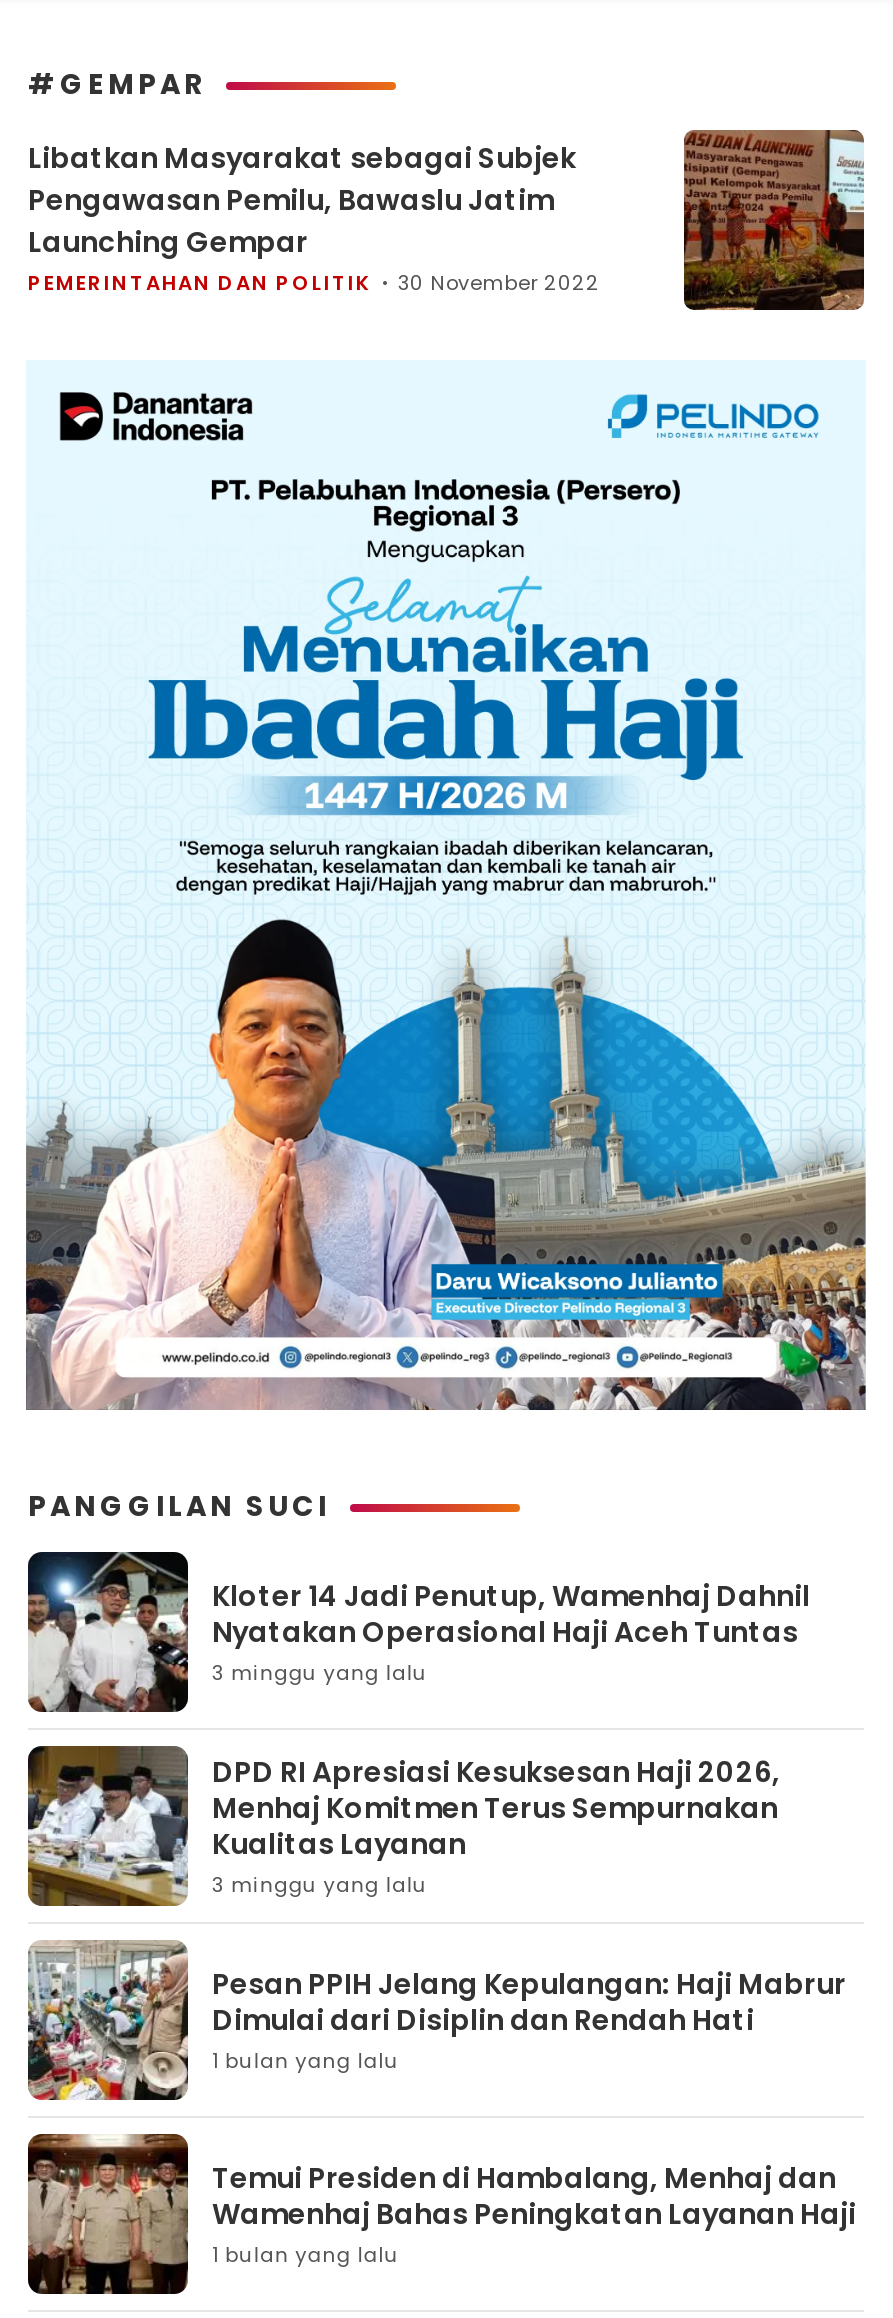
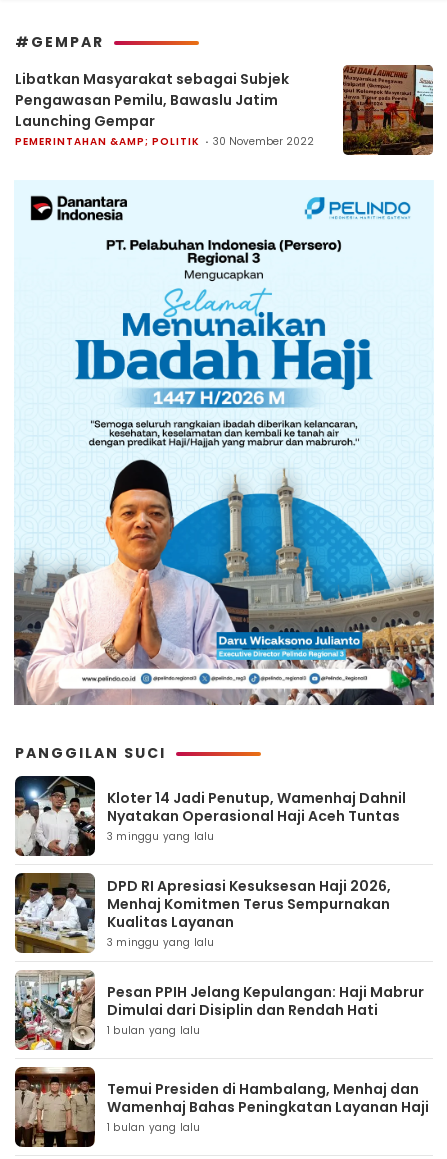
[28,268,372,298] PEMERINTAHAN DAN POLITIK -> [15,134,200,149] PEMERINTAHAN &AMP; POLITIK

